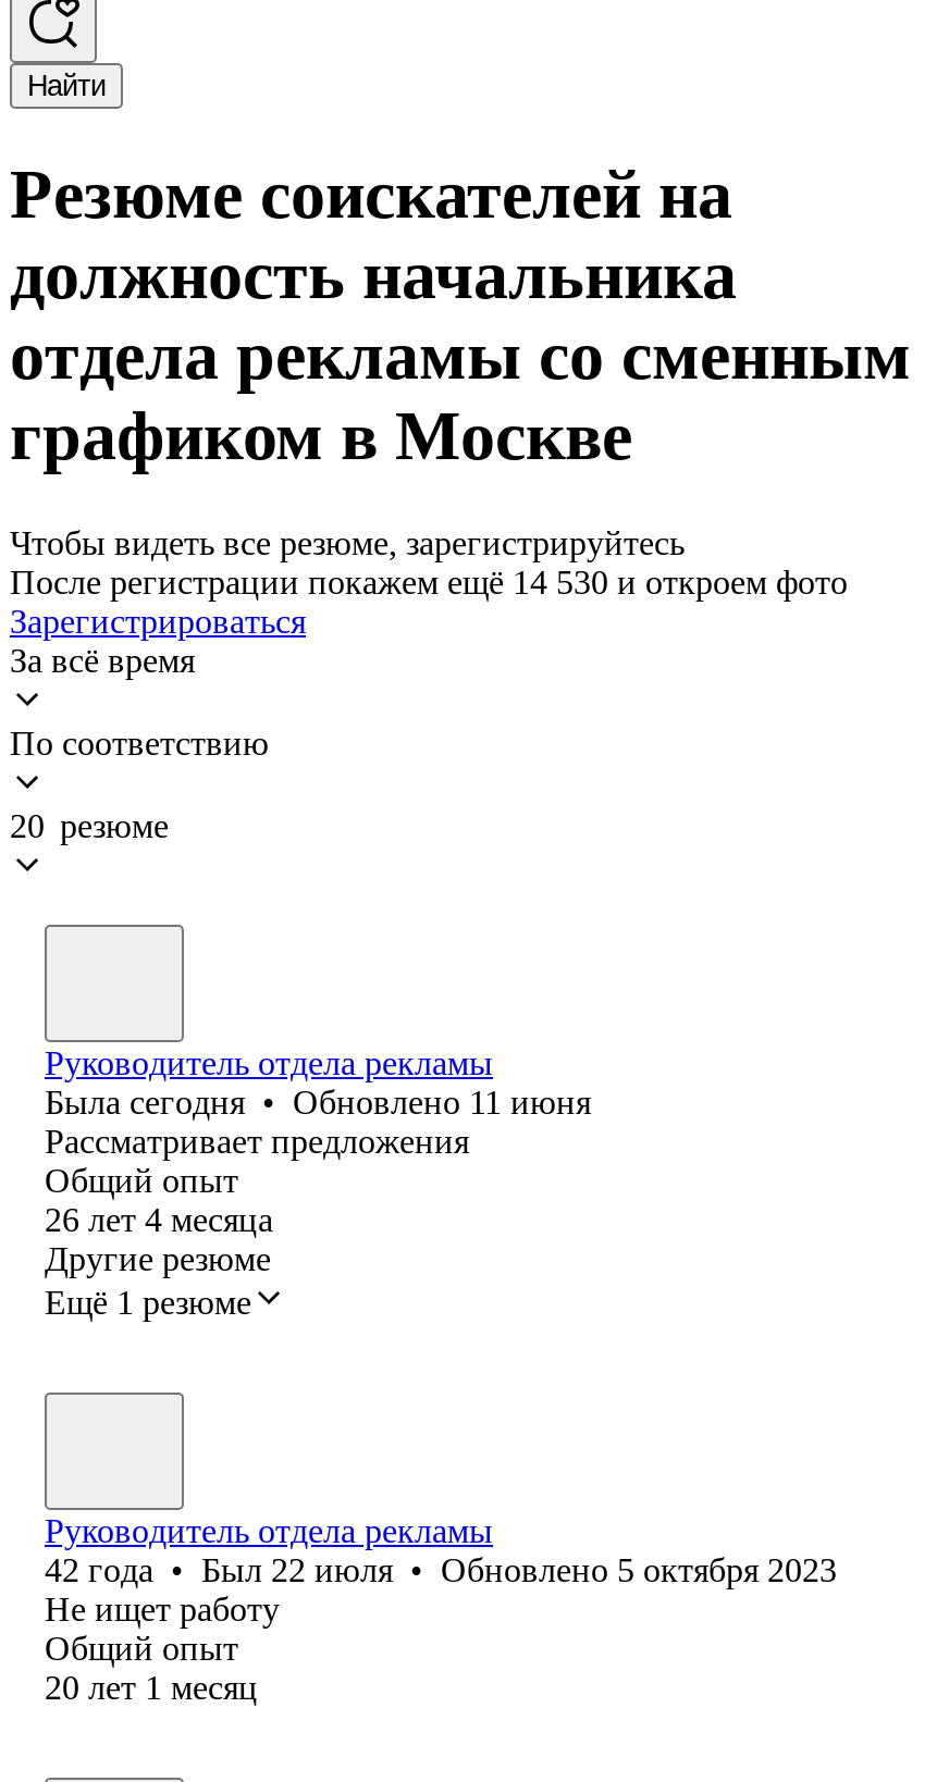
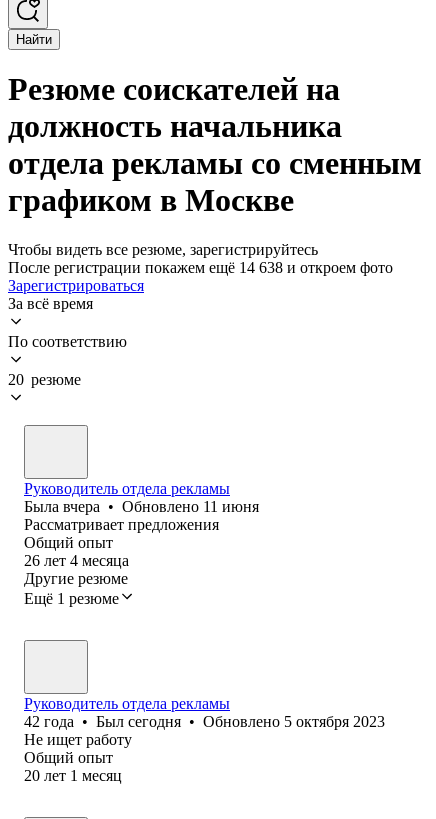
[10,563,848,600] После регистрации покажем ещё 14 530 и откроем фото -> [8,259,393,276] После регистрации покажем ещё 14 638 и откроем фото
[45,1083,591,1120] Была сегодня • Обновлено 11 июня -> [24,498,259,515] Была вчера • Обновлено 11 июня
[45,1551,837,1588] 42 года • Был 22 июля • Обновлено 5 октября 2023 -> [24,713,385,730] 42 года • Был сегодня • Обновлено 5 октября 2023

